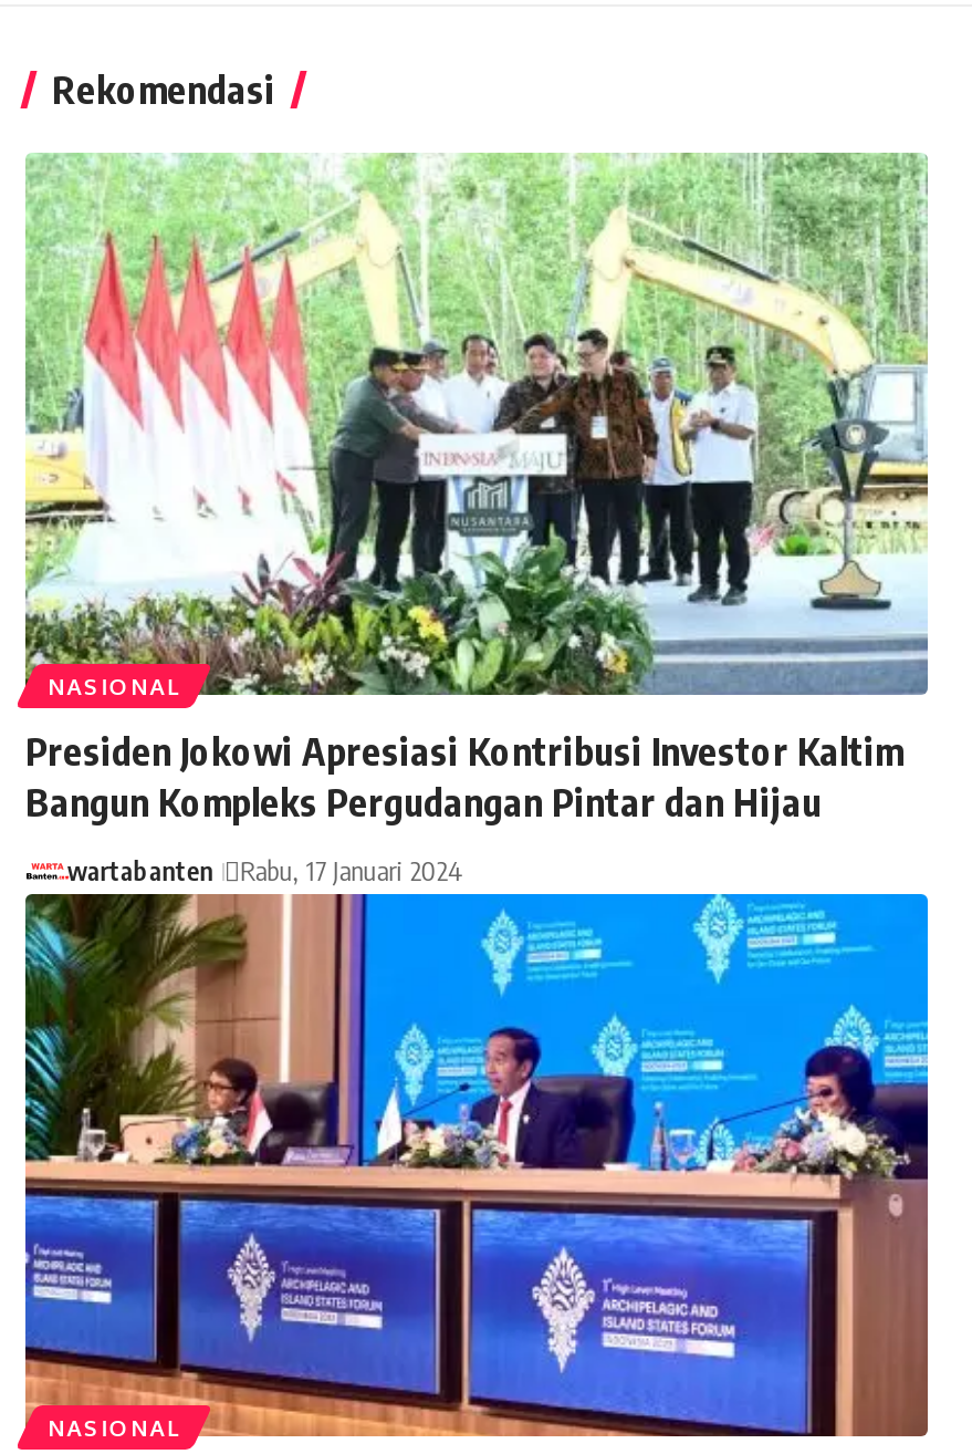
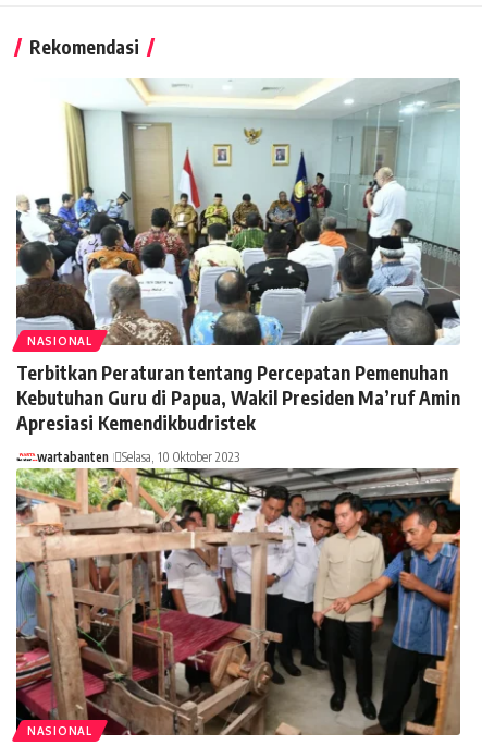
[23,150,930,826] [image] | Presiden Jokowi Apresiasi Kontribusi Investor Kaltim | Bangun Kompleks Pergudangan Pintar dan Hijau -> [15,78,461,435] [image] | Terbitkan Peraturan tentang Percepatan Pemenuhan | Kebutuhan Guru di Papua, Wakil Presiden Ma’ruf Amin | Apresiasi Kemendikbudristek
[240,855,461,888] Rabu, 17 Januari 2024 -> [122,449,239,465] Selasa, 10 Oktober 2023
[23,892,930,1439] [image] -> [15,467,461,736] [image]

